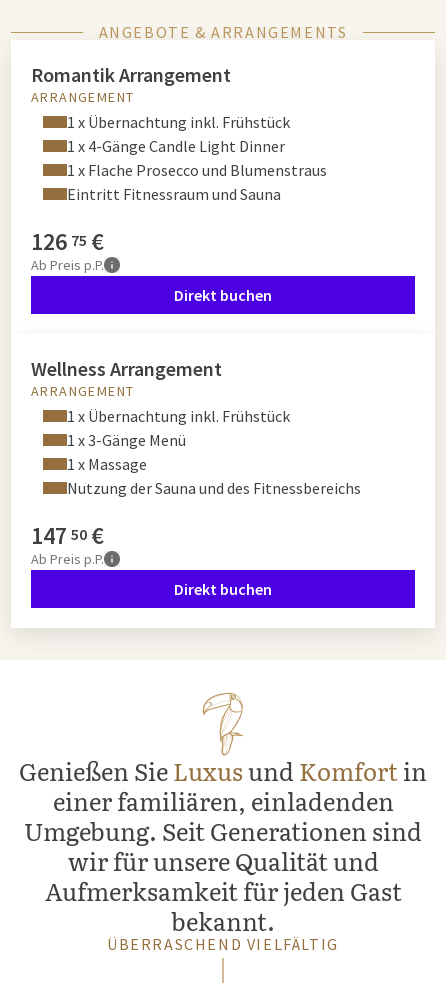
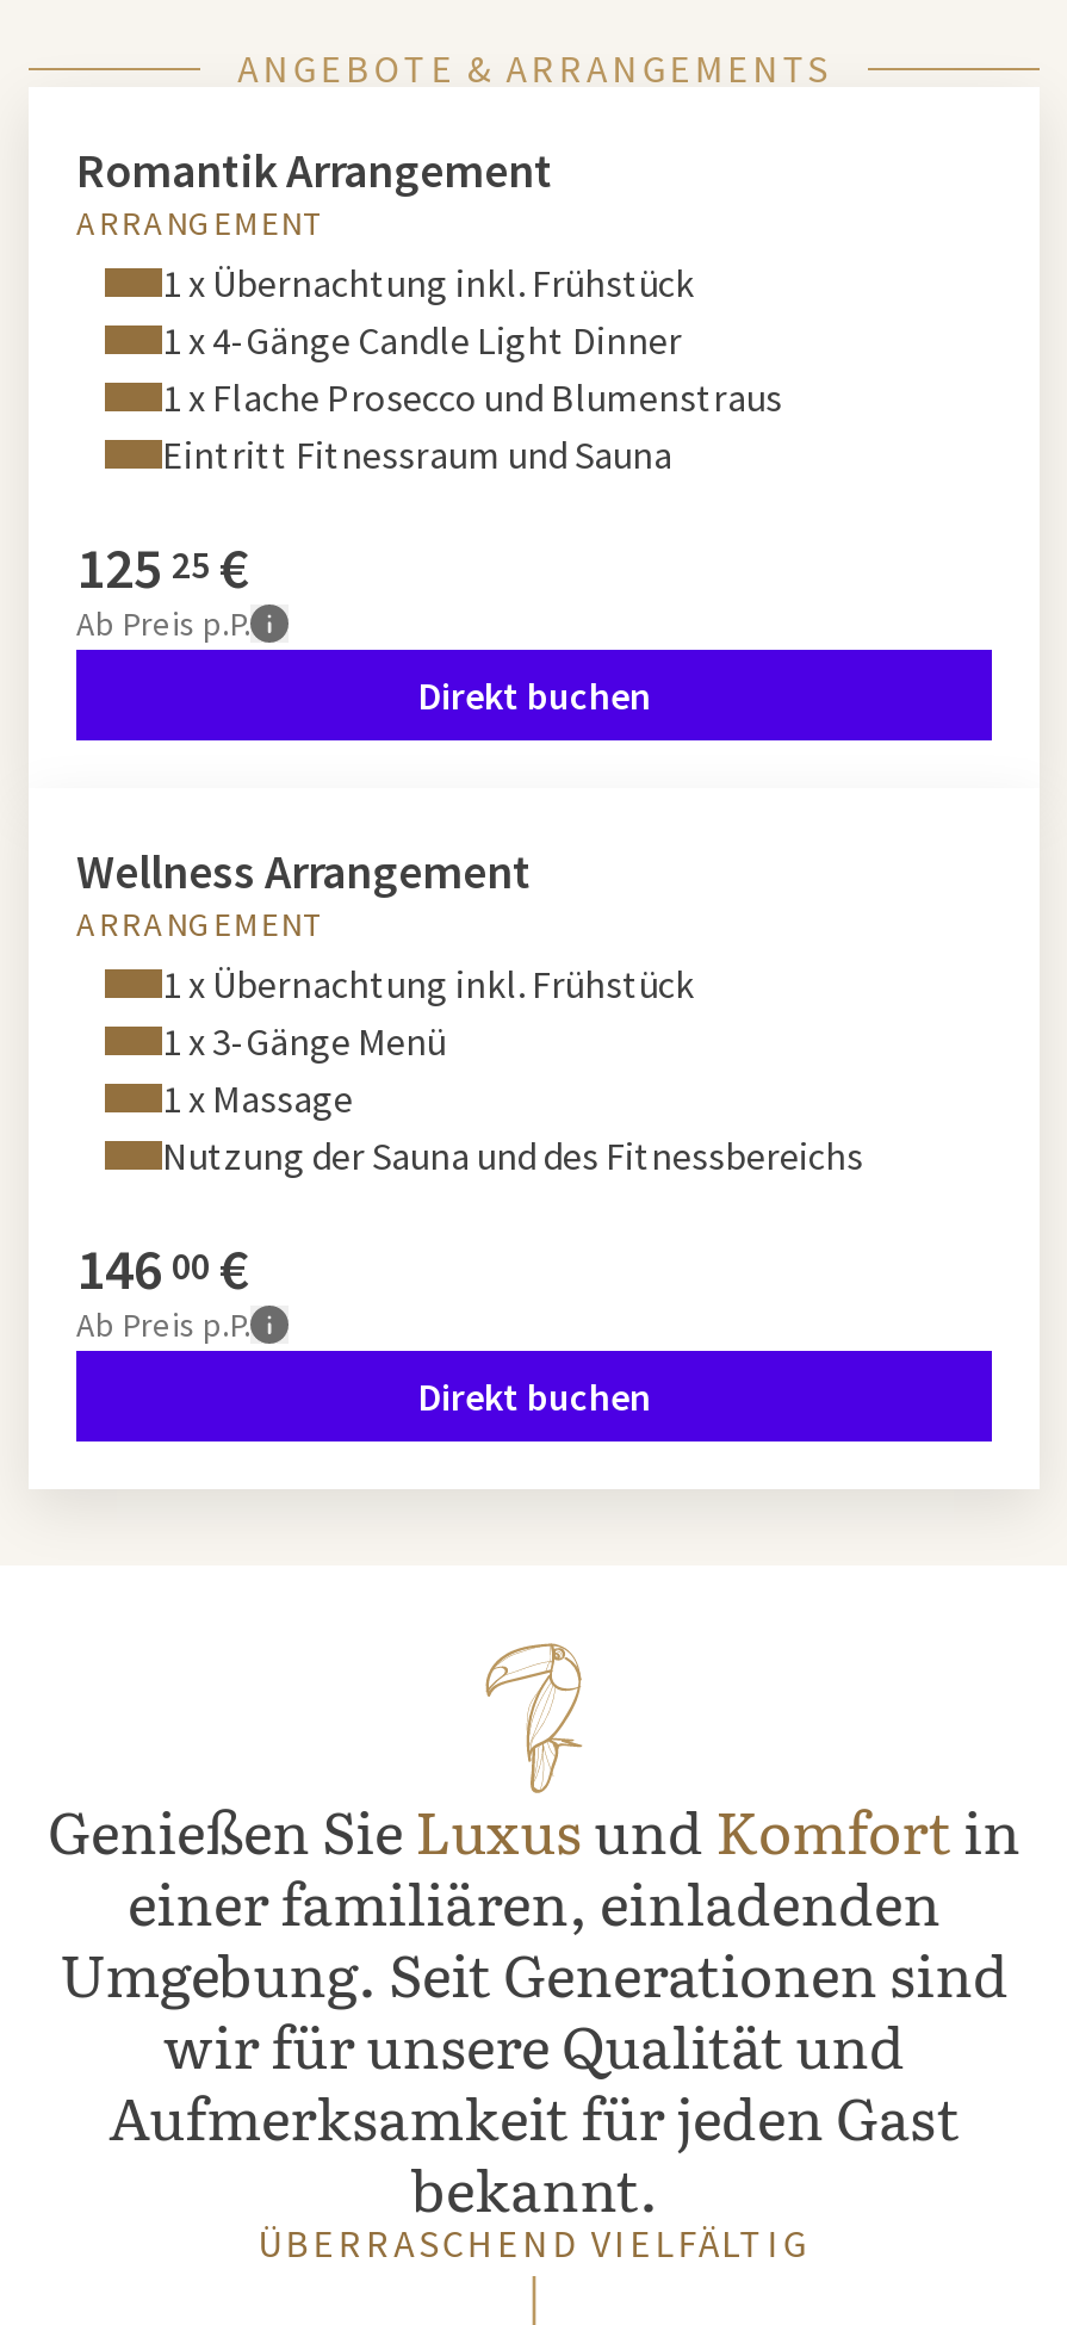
[31,226,104,257] 126 75 € -> [76,531,250,604] 125 25 €
[31,520,104,551] 147 50 € -> [76,1232,250,1306] 146 00 €

